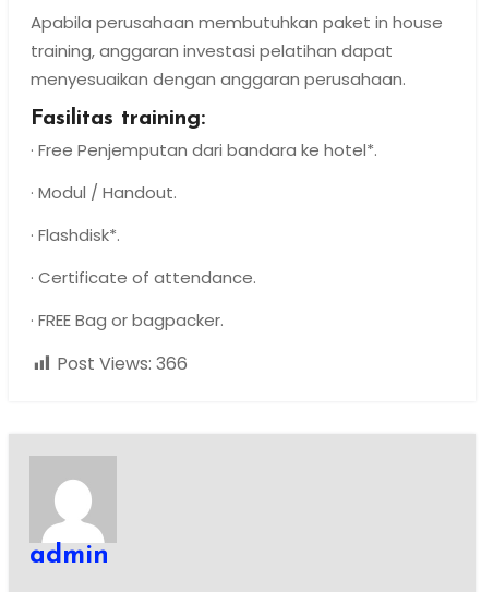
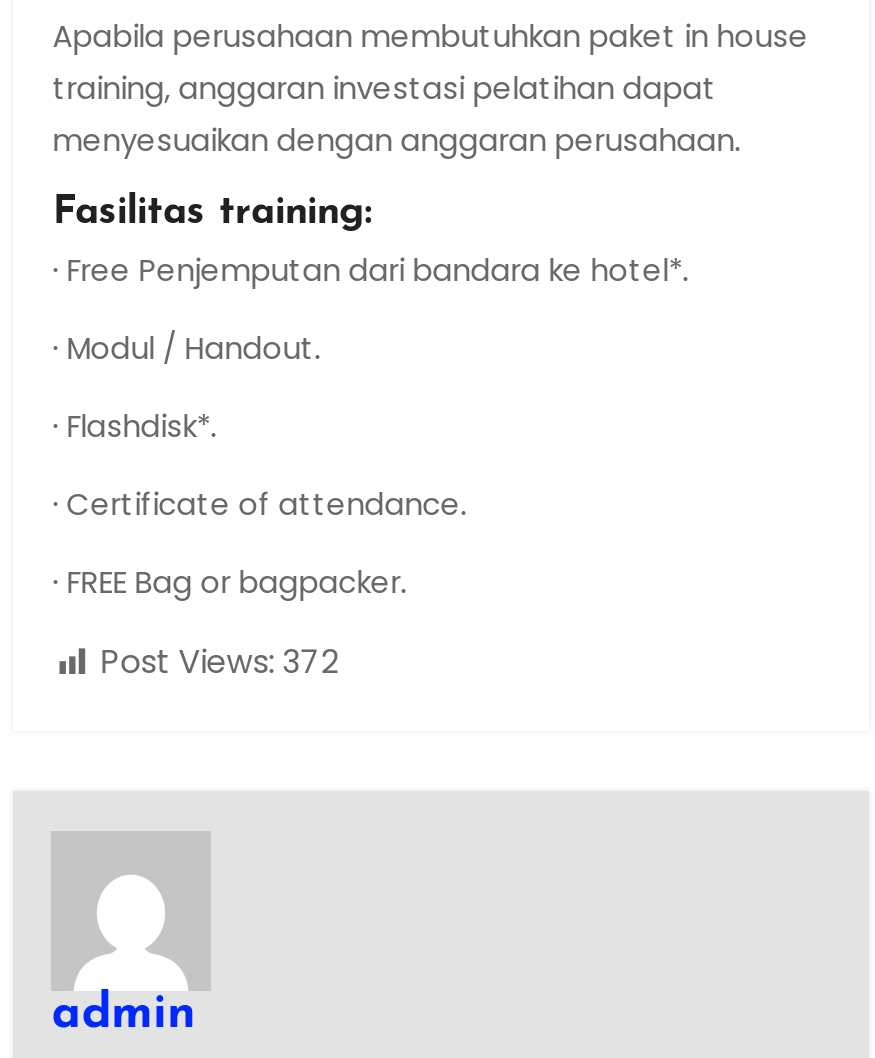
[56,351,187,376] Post Views: 366 -> [101,639,339,685] Post Views: 372

